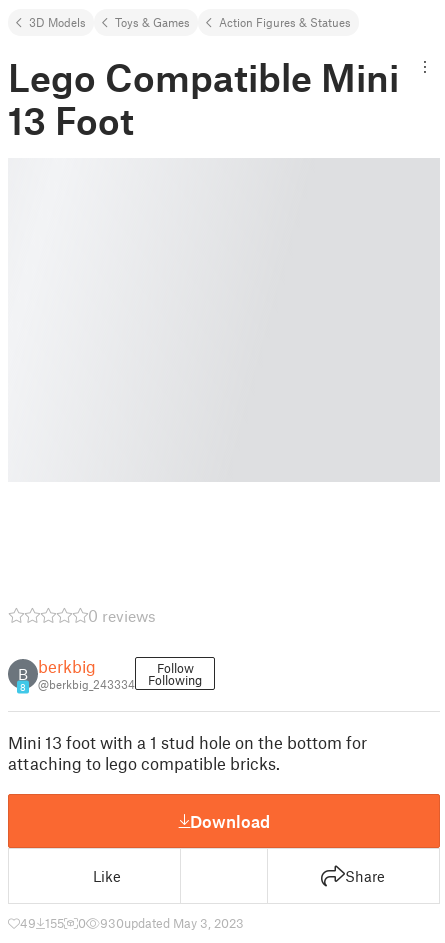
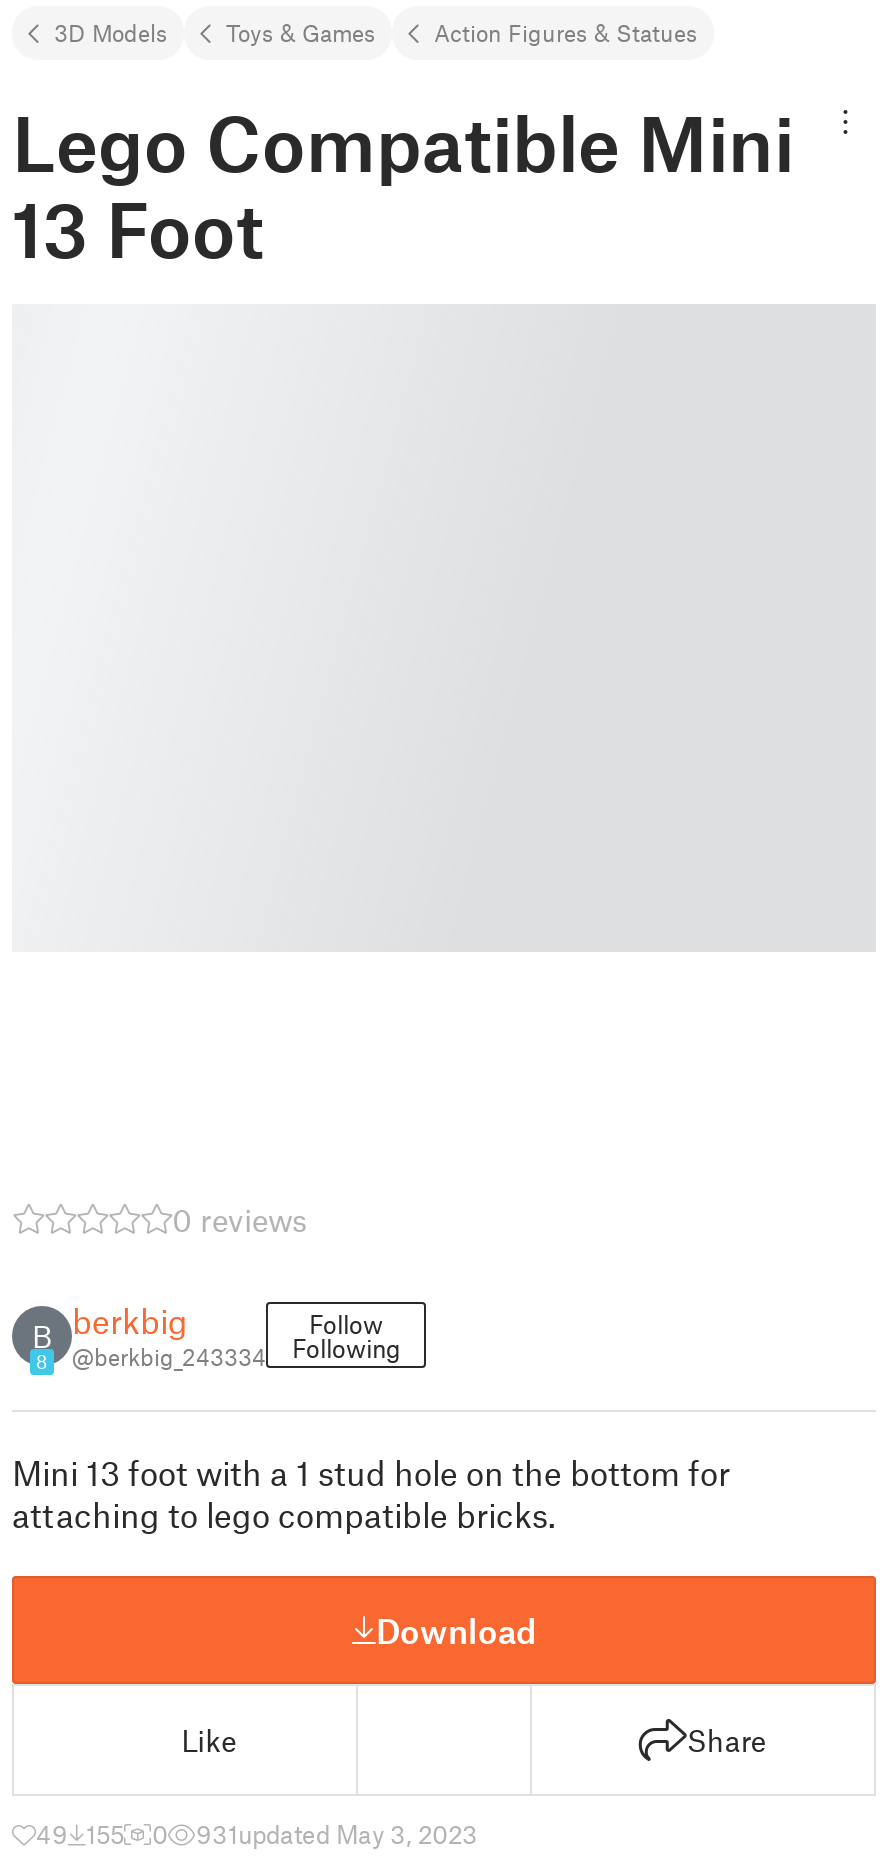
[100,915,244,931] 930updated May 3, 2023 -> [196,1818,478,1850] 931updated May 3, 2023

